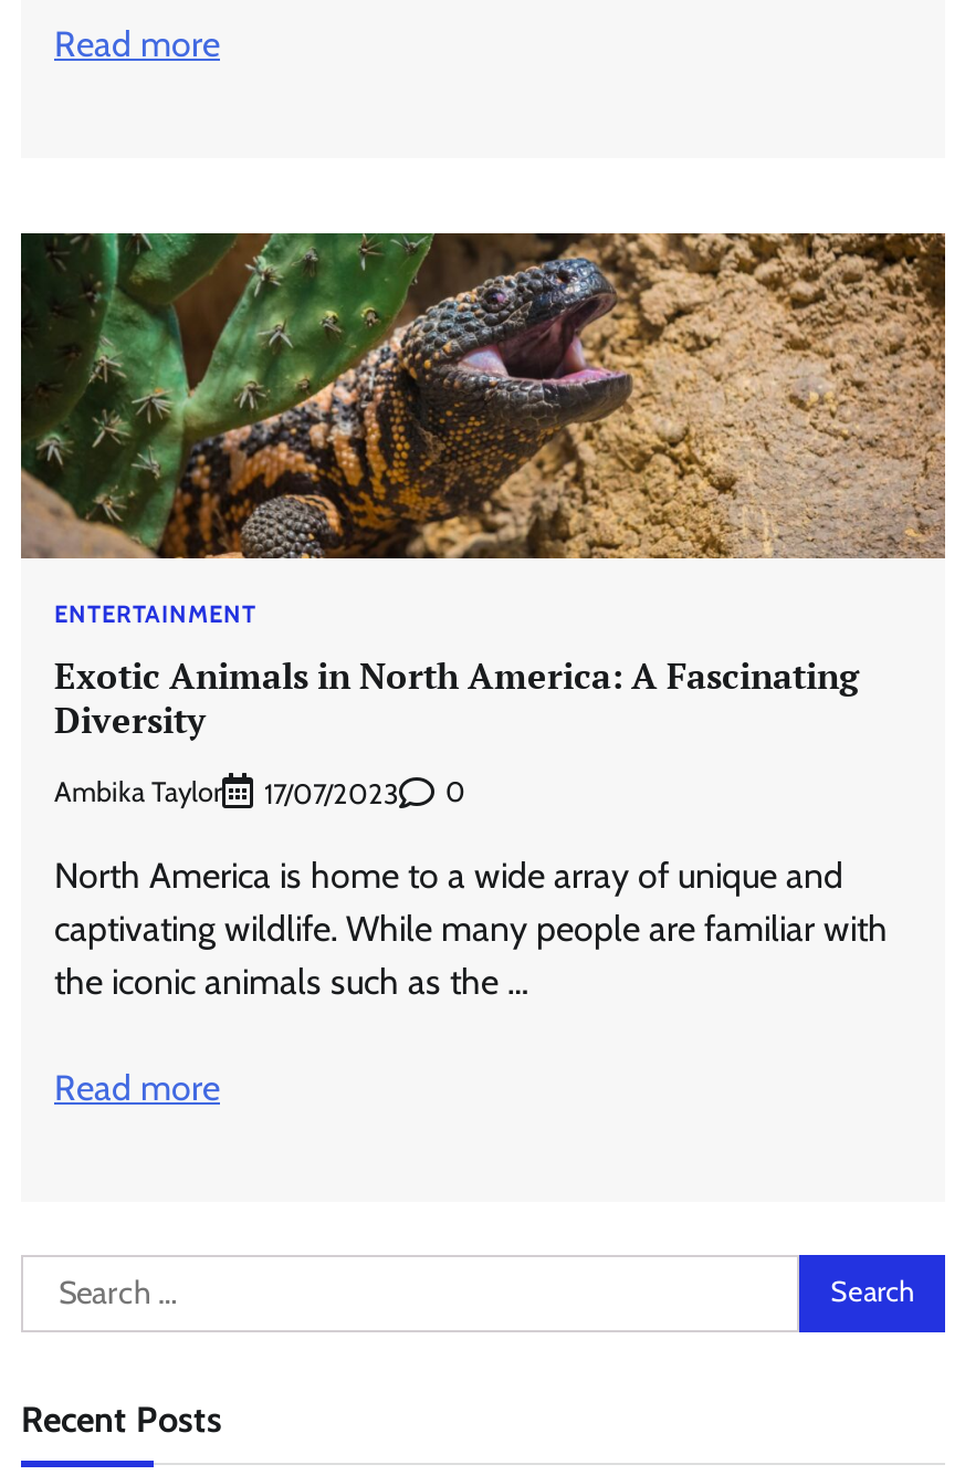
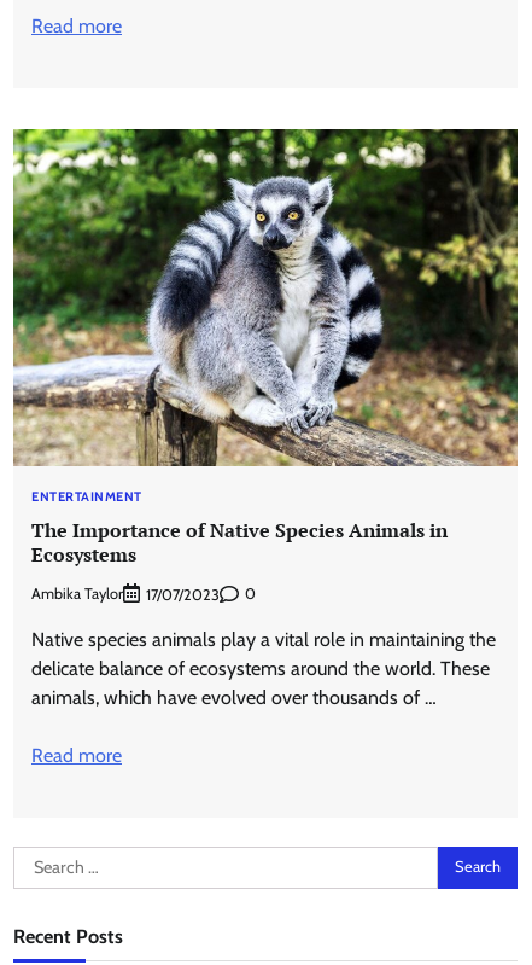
[19,231,947,561] [image] -> [12,128,519,466] [image]
[54,652,859,745] Exotic Animals in North America: A Fascinating | Diversity -> [31,517,448,568] The Importance of Native Species Animals in | Ecosystems
[54,854,888,1003] North America is home to a wide array of unique and | captivating wildlife. While many people are familiar with | the iconic animals such as the … -> [31,628,496,708] Native species animals play a vital role in maintaining the | delicate balance of ecosystems around the world. These | animals, which have evolved over thousands of …

